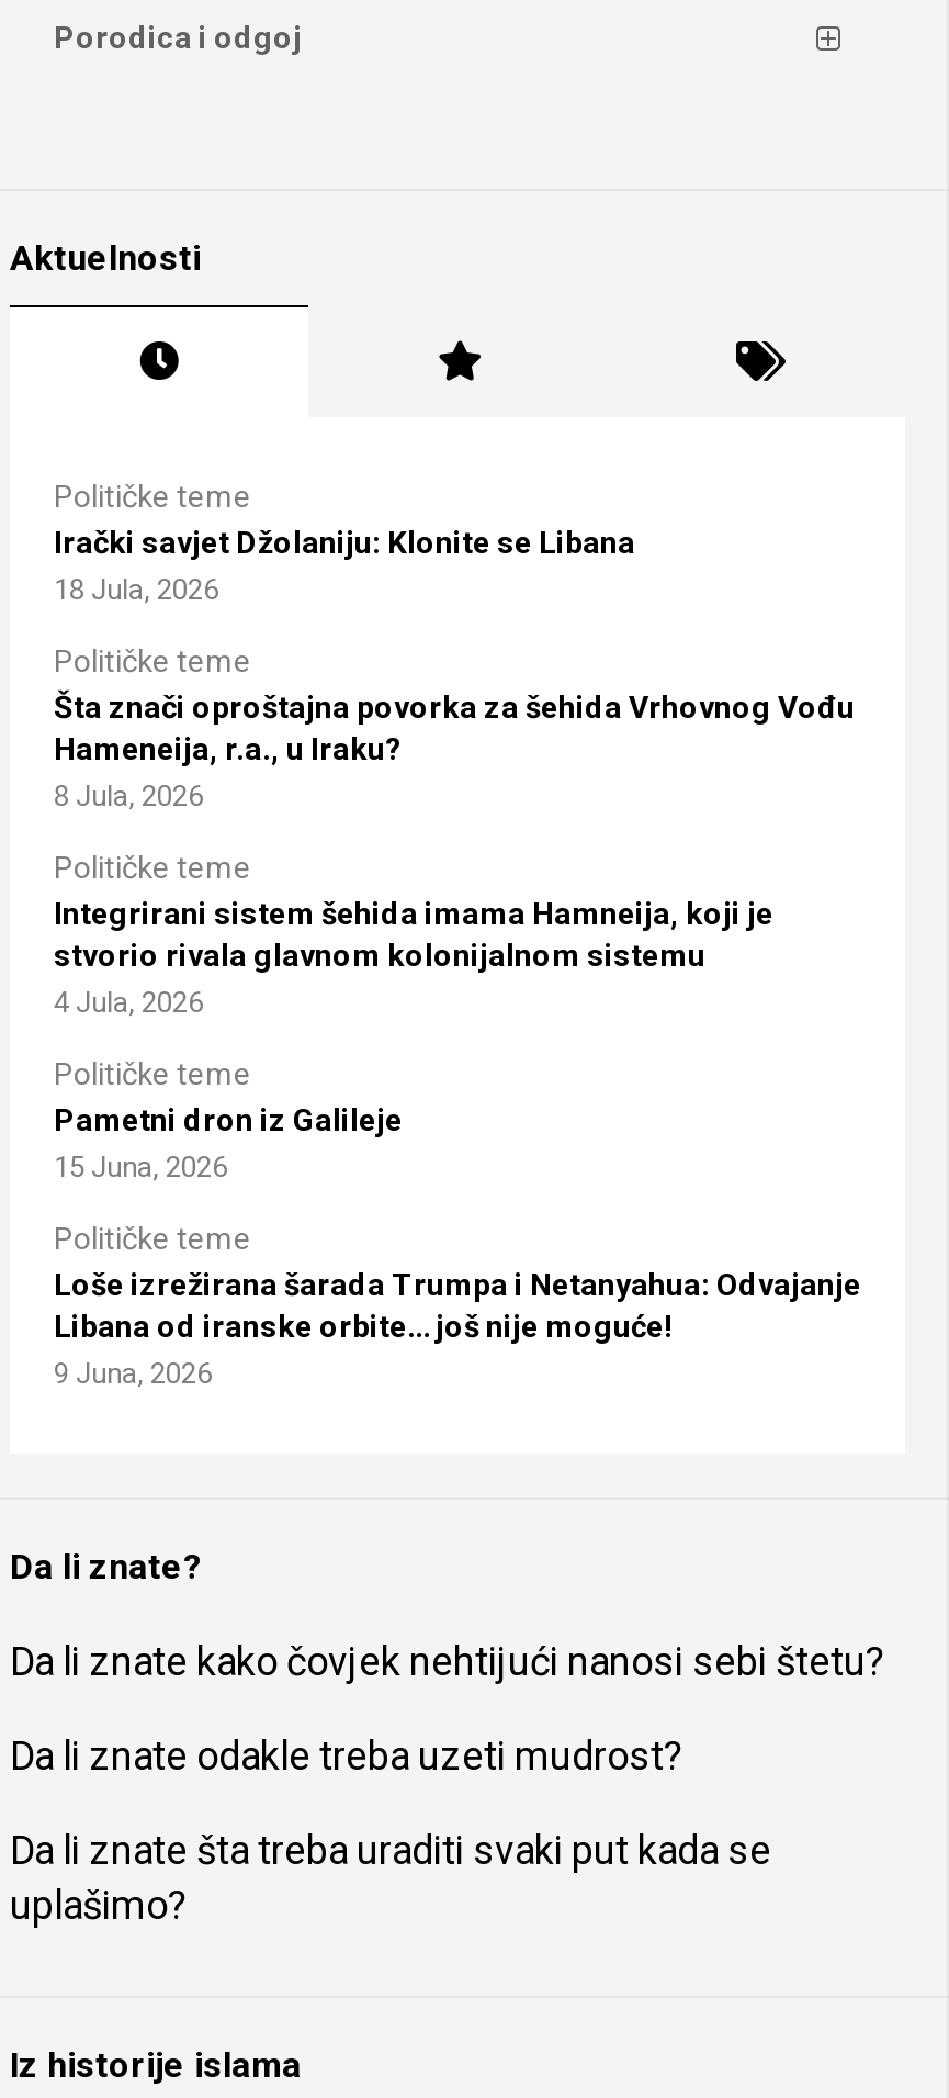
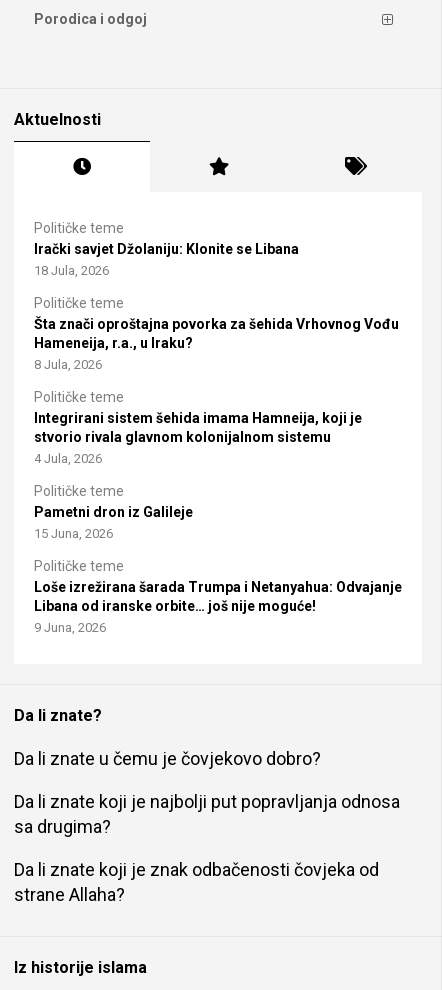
[10,1639,885,1685] Da li znate kako čovjek nehtijući nanosi sebi štetu? -> [14,748,321,769] Da li znate u čemu je čovjekovo dobro?
[10,1733,683,1779] Da li znate odakle treba uzeti mudrost? -> [14,791,400,837] Da li znate koji je najbolji put popravljanja odnosa | sa drugima?
[10,1828,771,1929] Da li znate šta treba uraditi svaki put kada se | uplašimo? -> [14,859,379,905] Da li znate koji je znak odbačenosti čovjeka od | strane Allaha?

